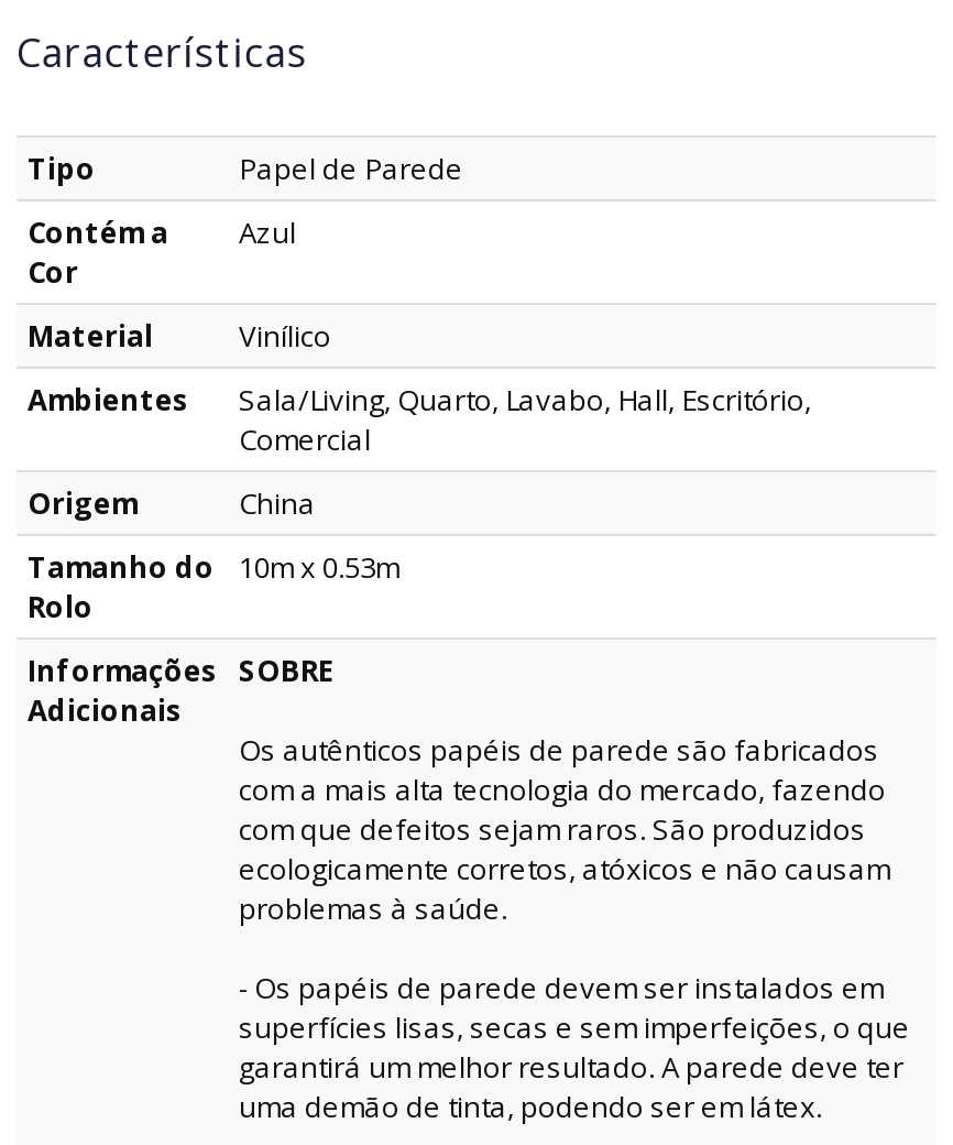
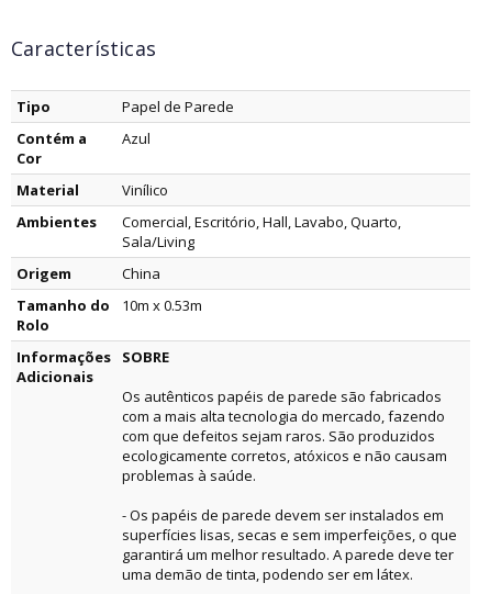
[239,380,811,459] Sala/Living, Quarto, Lavabo, Hall, Escritório, | Comercial -> [122,212,401,251] Comercial, Escritório, Hall, Lavabo, Quarto, | Sala/Living

